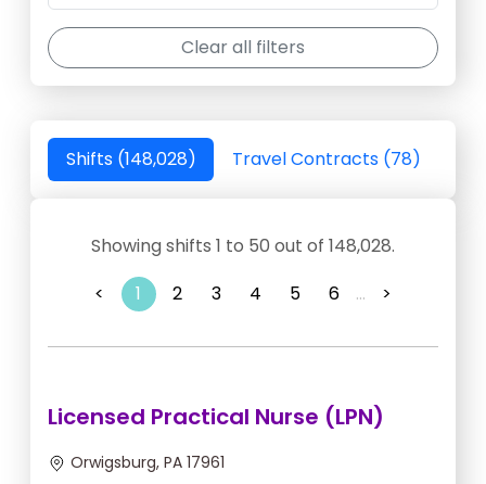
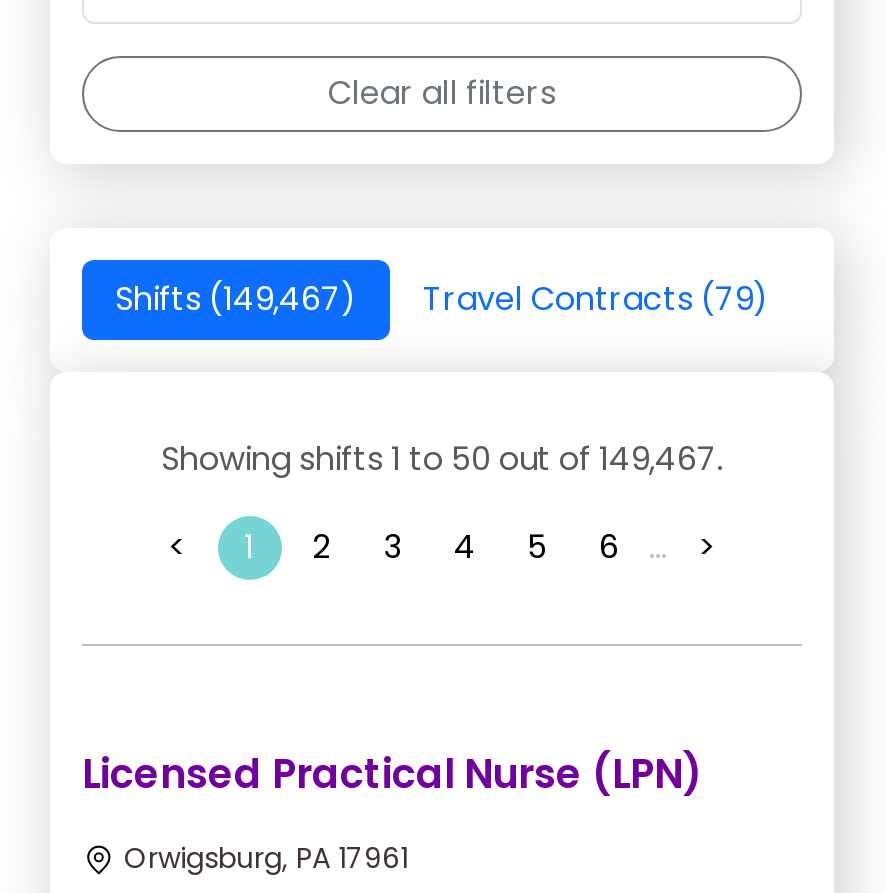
[66,147,196,172] Shifts (148,028) -> [115,276,357,322] Shifts (149,467)
[232,147,420,172] Travel Contracts (78) -> [423,276,769,322] Travel Contracts (79)
[91,234,395,258] Showing shifts 1 to 50 out of 148,028. -> [161,436,723,482] Showing shifts 1 to 50 out of 149,467.

